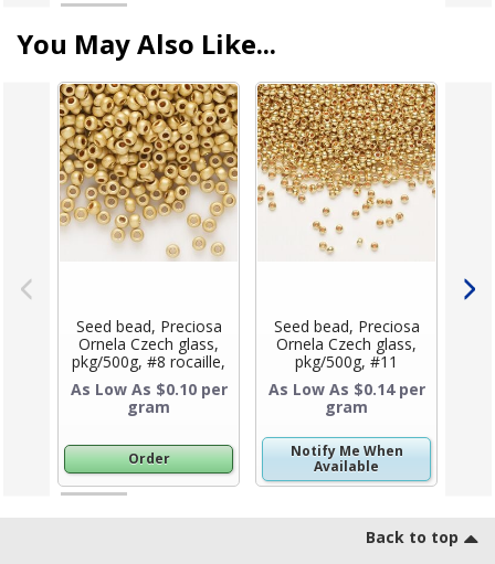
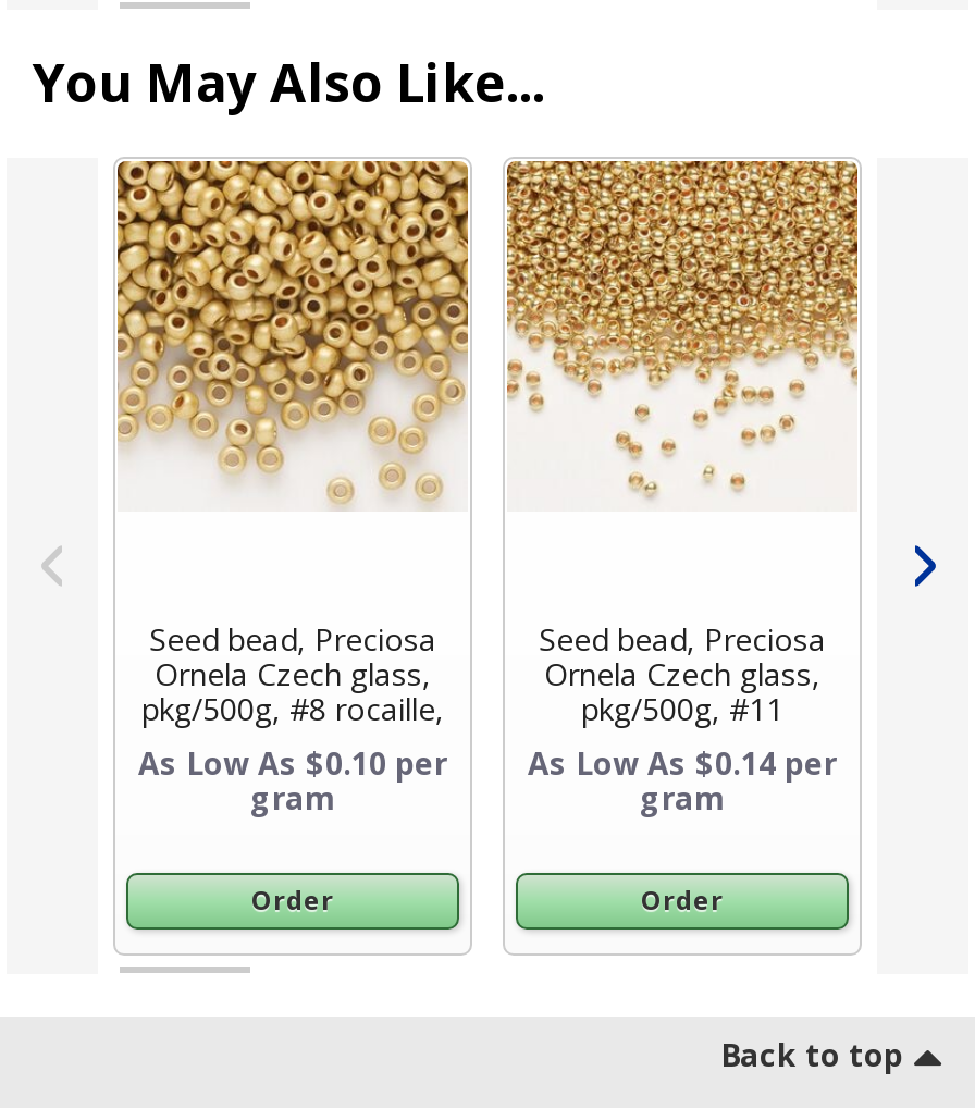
[261,436,403,482] [image] | Notify Me When | Available -> [514,858,724,947] [image] | Order
[396,436,432,482] [image] -> [779,858,851,947] [image]

